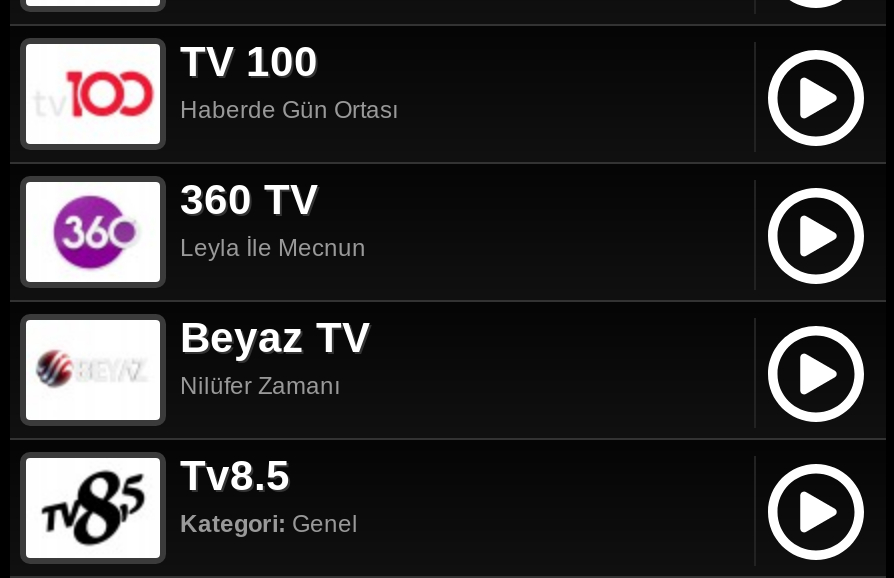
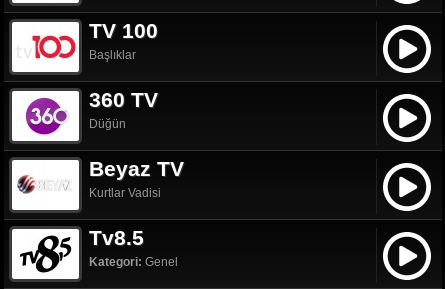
[180,96,398,124] Haberde Gün Ortası -> [89,48,136,62] Başlıklar
[180,234,366,262] Leyla İle Mecnun -> [89,117,126,131] Düğün
[180,372,340,400] Nilüfer Zamanı -> [89,186,161,200] Kurtlar Vadisi

